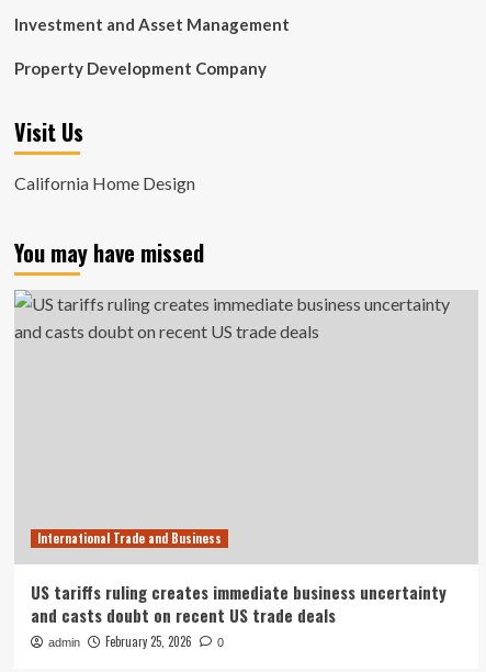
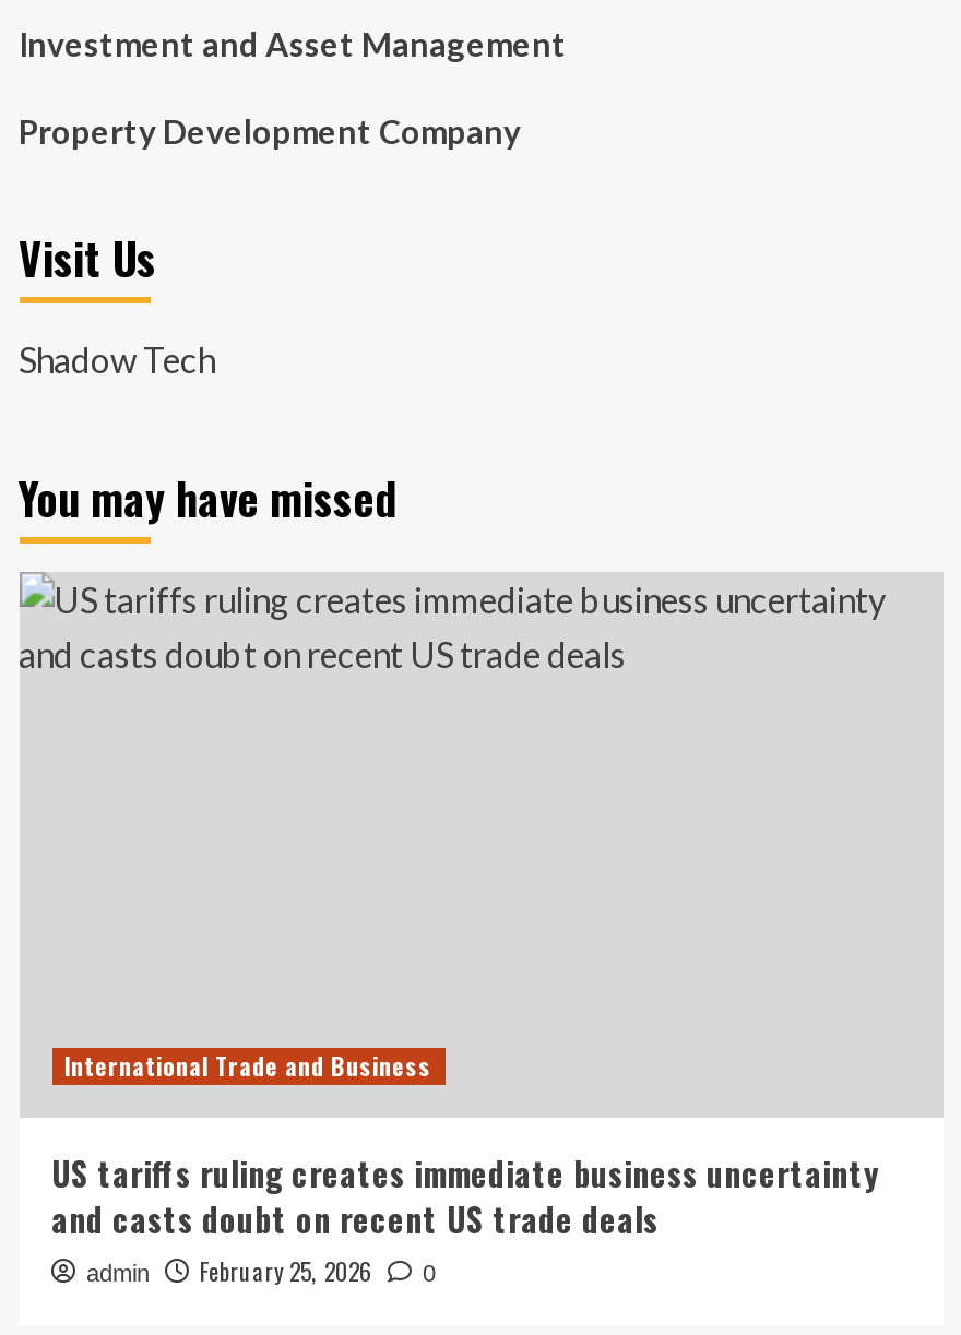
[14,172,195,193] California Home Design -> [19,338,215,380] Shadow Tech

